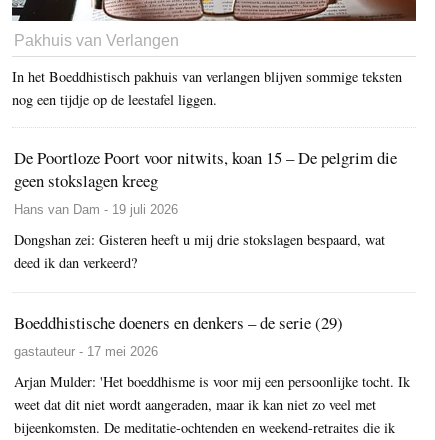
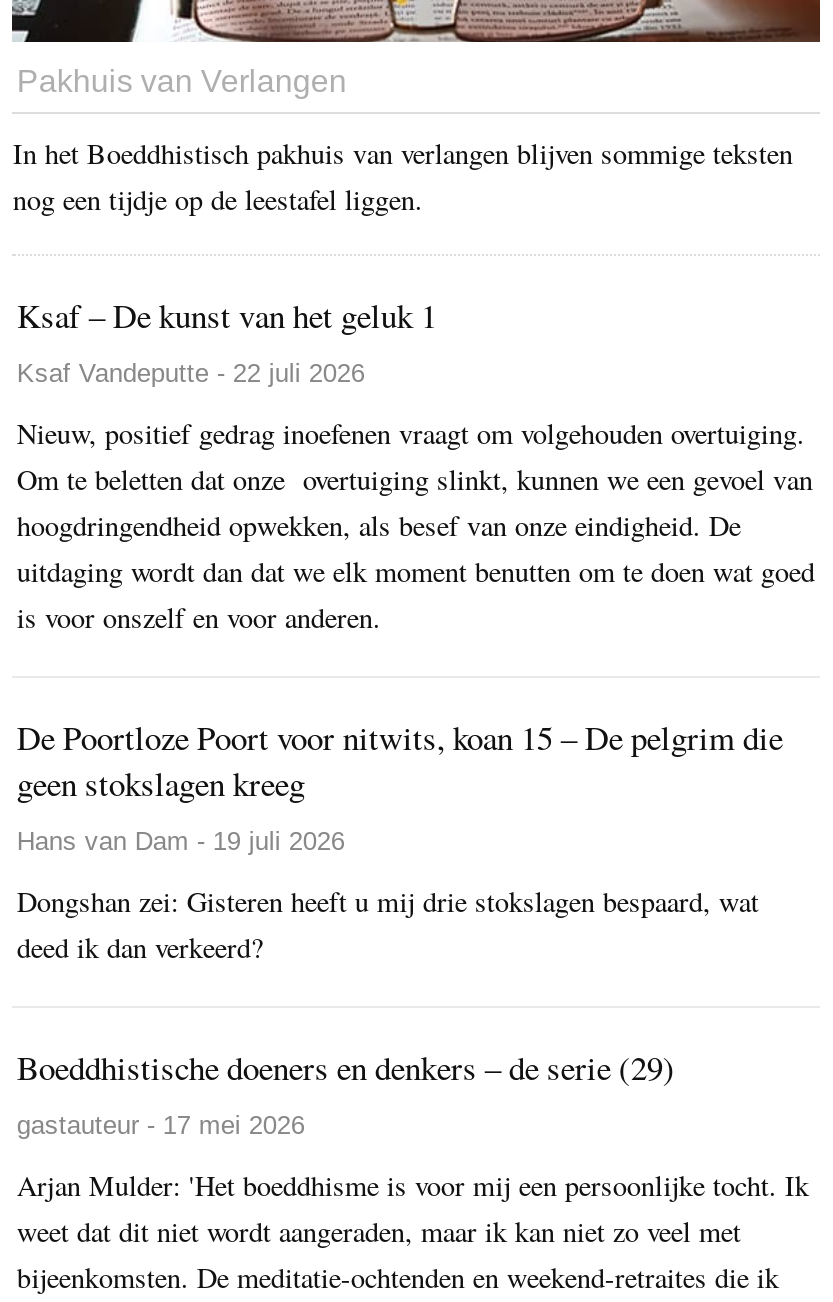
none -> [17,293,815,637] Ksaf – De kunst van het geluk 1 | Ksaf Vandeputte - 22 juli 2026 | Nieuw, positief gedrag inoefenen vraagt om volgehouden overtuiging. | Om te beletten dat onze overtuiging slinkt, kunnen we een gevoel van | hoogdringendheid opwekken, als besef van onze eindigheid. De | uitdaging wordt dan dat we elk moment benutten om te doen wat goed | is voor onszelf en voor anderen.

